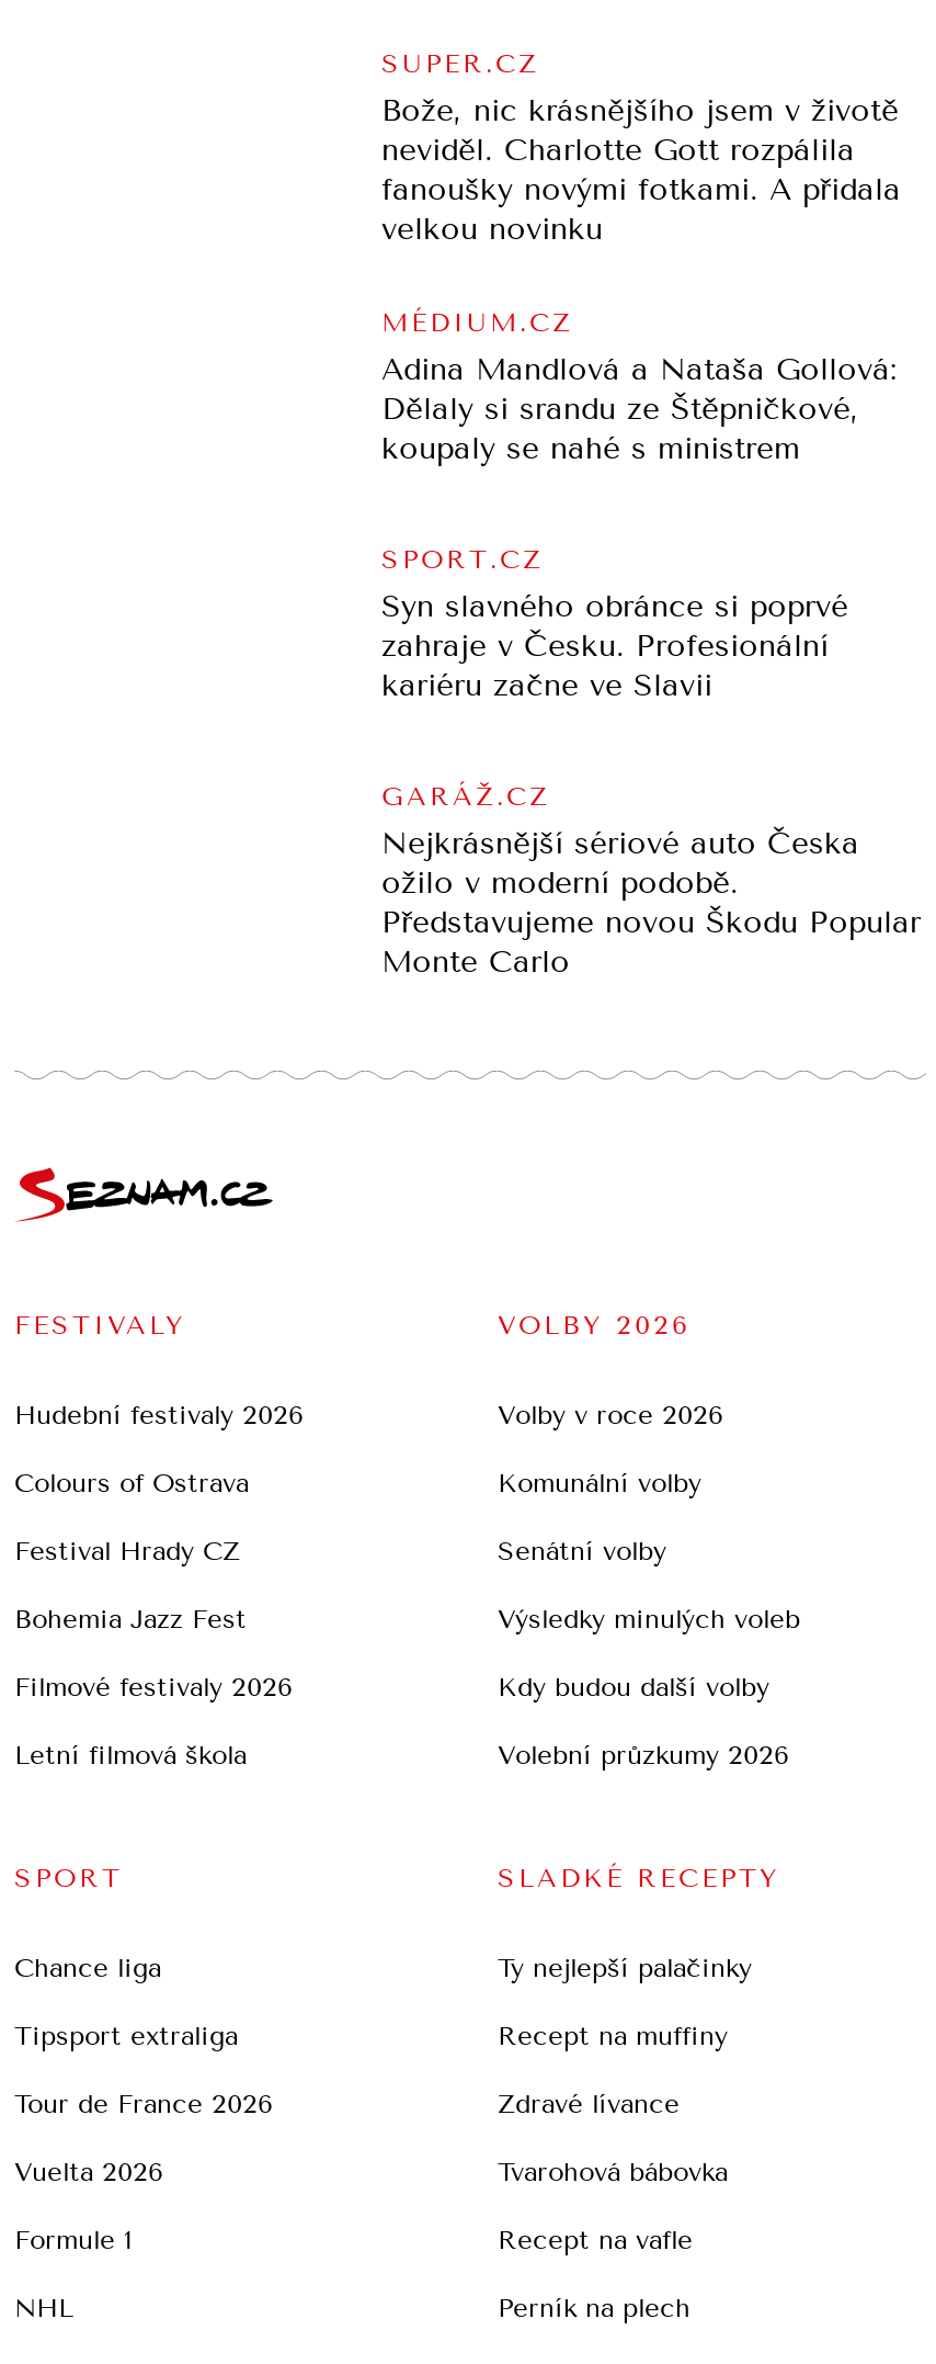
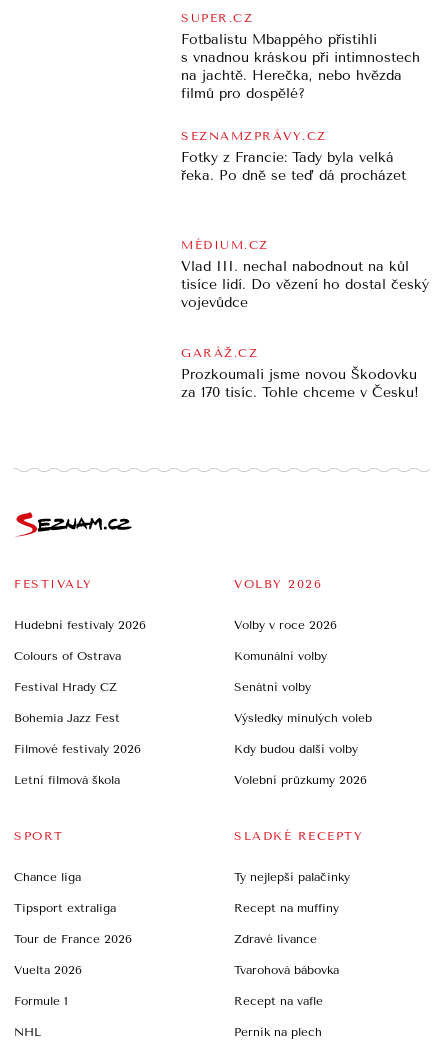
[381,91,901,247] Bože, nic krásnějšího jsem v životě | neviděl. Charlotte Gott rozpálila | fanoušky novými fotkami. A přidala | velkou novinku -> [181,31,420,184] Fotbalistu Mbappého přistihli | s vnadnou kráskou při intimnostech | na jachtě. Herečka, nebo hvězda | filmů pro dospělé? | SEZNAMZPRÁVY.CZ | Fotky z Francie: Tady byla velká | řeka. Po dně se teď dá procházet
moved [381,306,573,337] -> [181,238,269,252]: MÉDIUM.CZ
[381,350,897,704] Adina Mandlová a Nataša Gollová: | Dělaly si srandu ze Štěpničkové, | koupaly se nahé s ministrem | SPORT.CZ | Syn slavného obránce si poprvé | zahraje v Česku. Profesionální | kariéru začne ve Slavii -> [181,258,429,311] Vlad III. nechal nabodnout na kůl | tisíce lidí. Do vězení ho dostal český | vojevůdce
[381,826,921,982] Nejkrásnější sériové auto Česka | ožilo v moderní podobě. | Představujeme novou Škodu Popular | Monte Carlo -> [181,366,419,401] Prozkoumali jsme novou Škodovku | za 170 tisíc. Tohle chceme v Česku!

